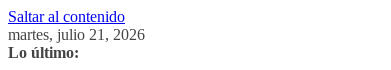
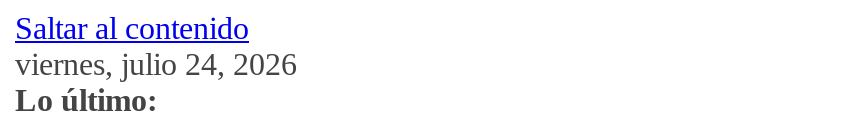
[8,26,145,43] martes, julio 21, 2026 -> [15,47,297,81] viernes, julio 24, 2026

